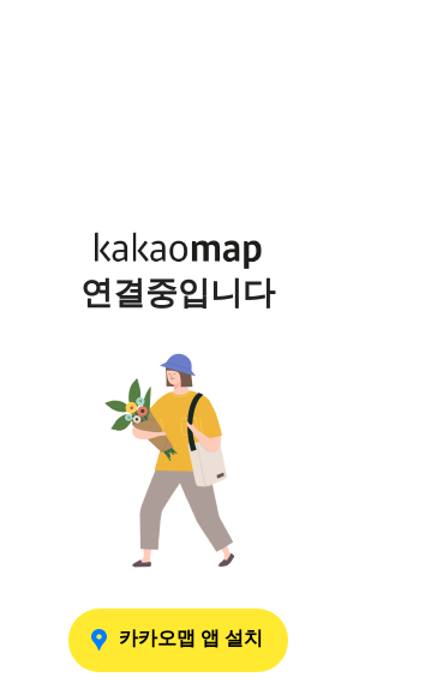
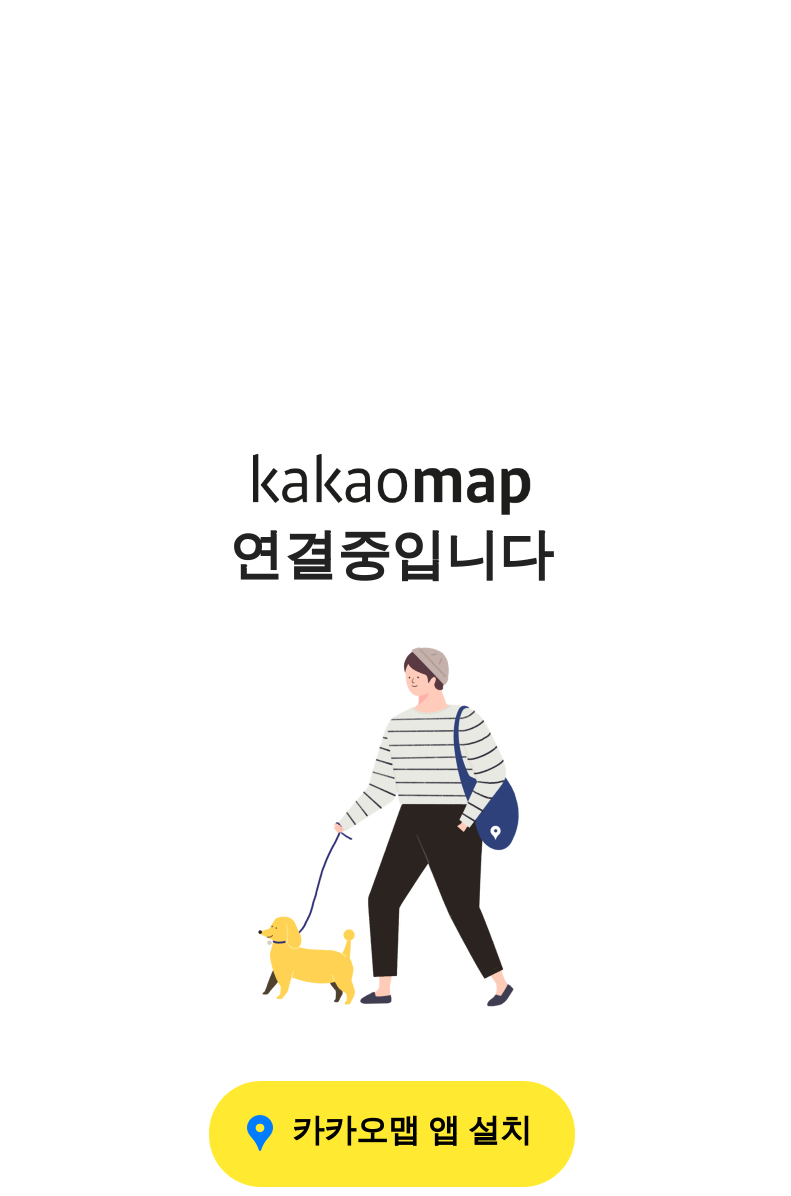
[98,349,255,569] [image] -> [257,647,521,1011] [image]

